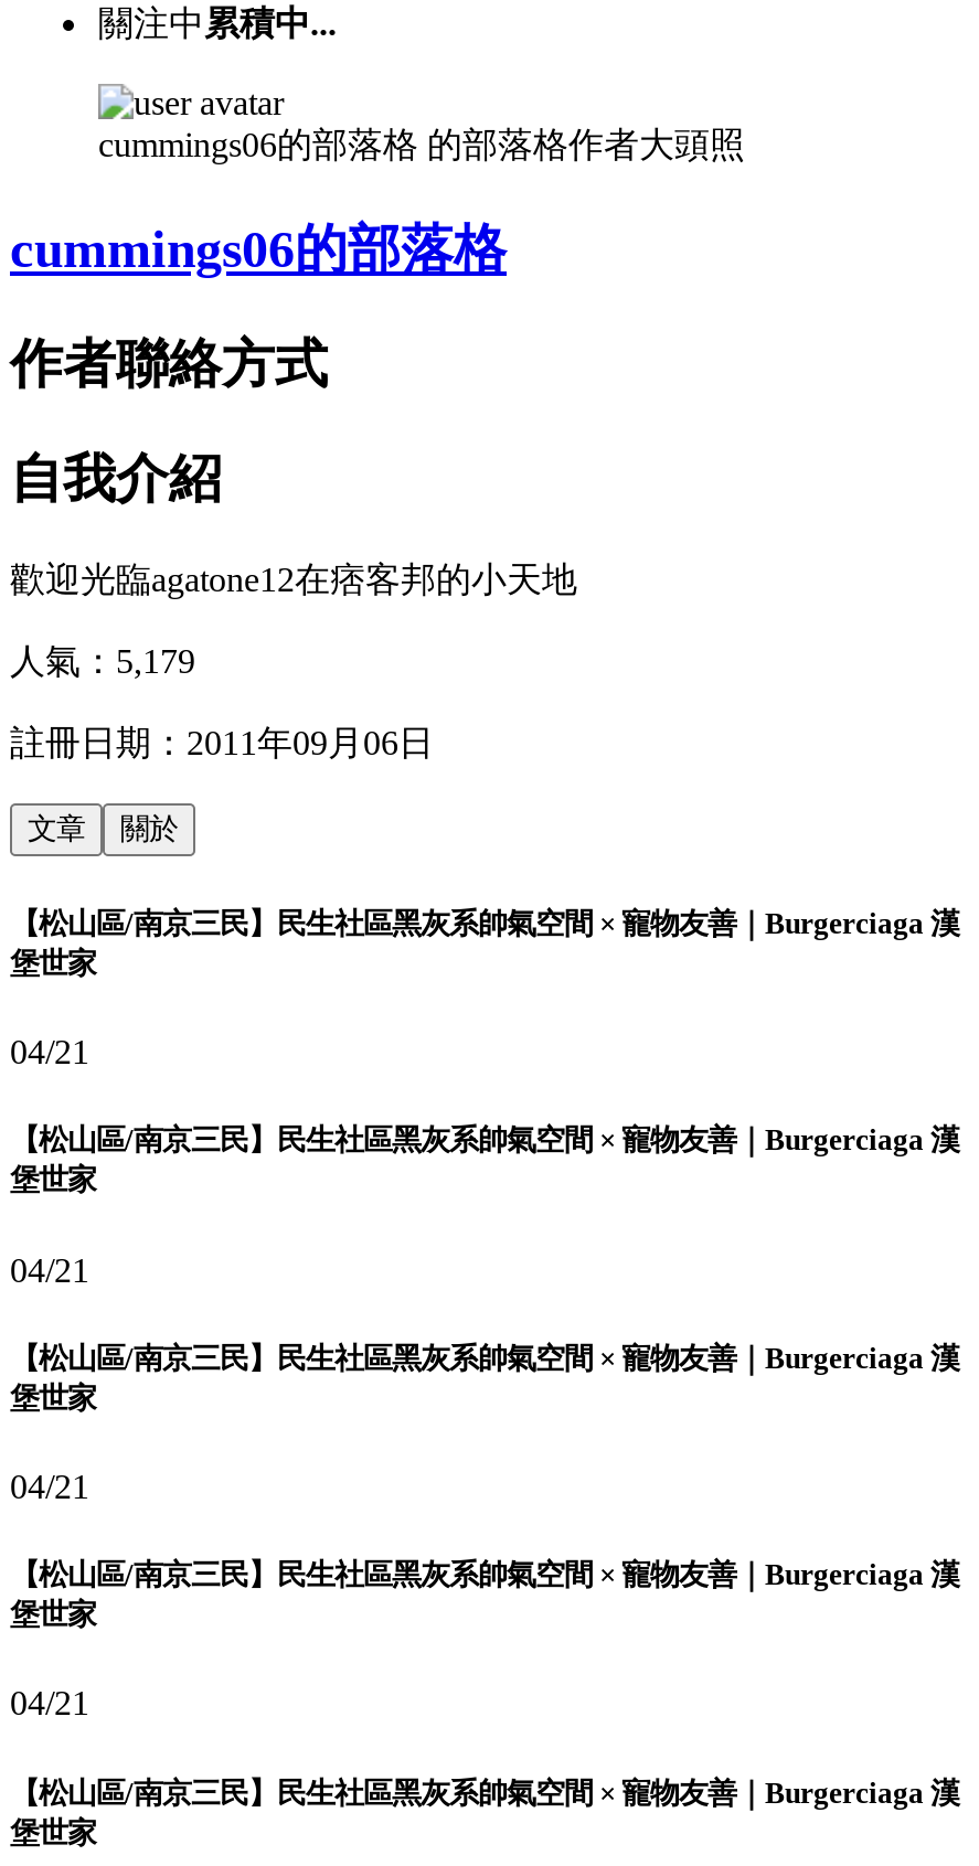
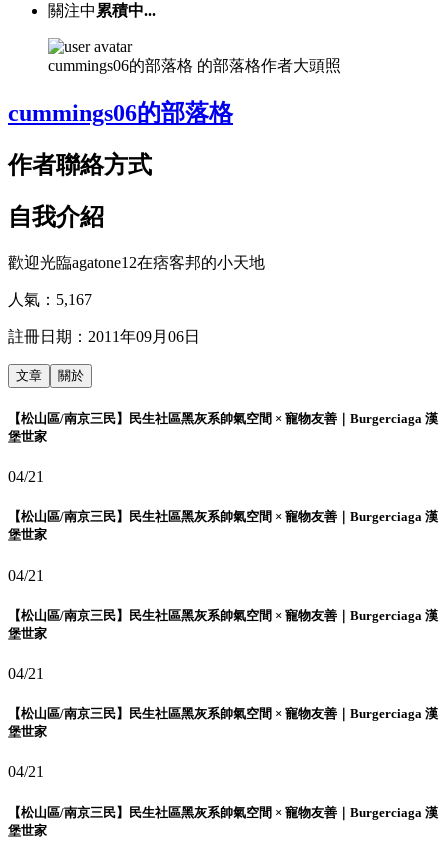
[10,642,195,680] 人氣：5,179 -> [8,291,92,308] 人氣：5,167

